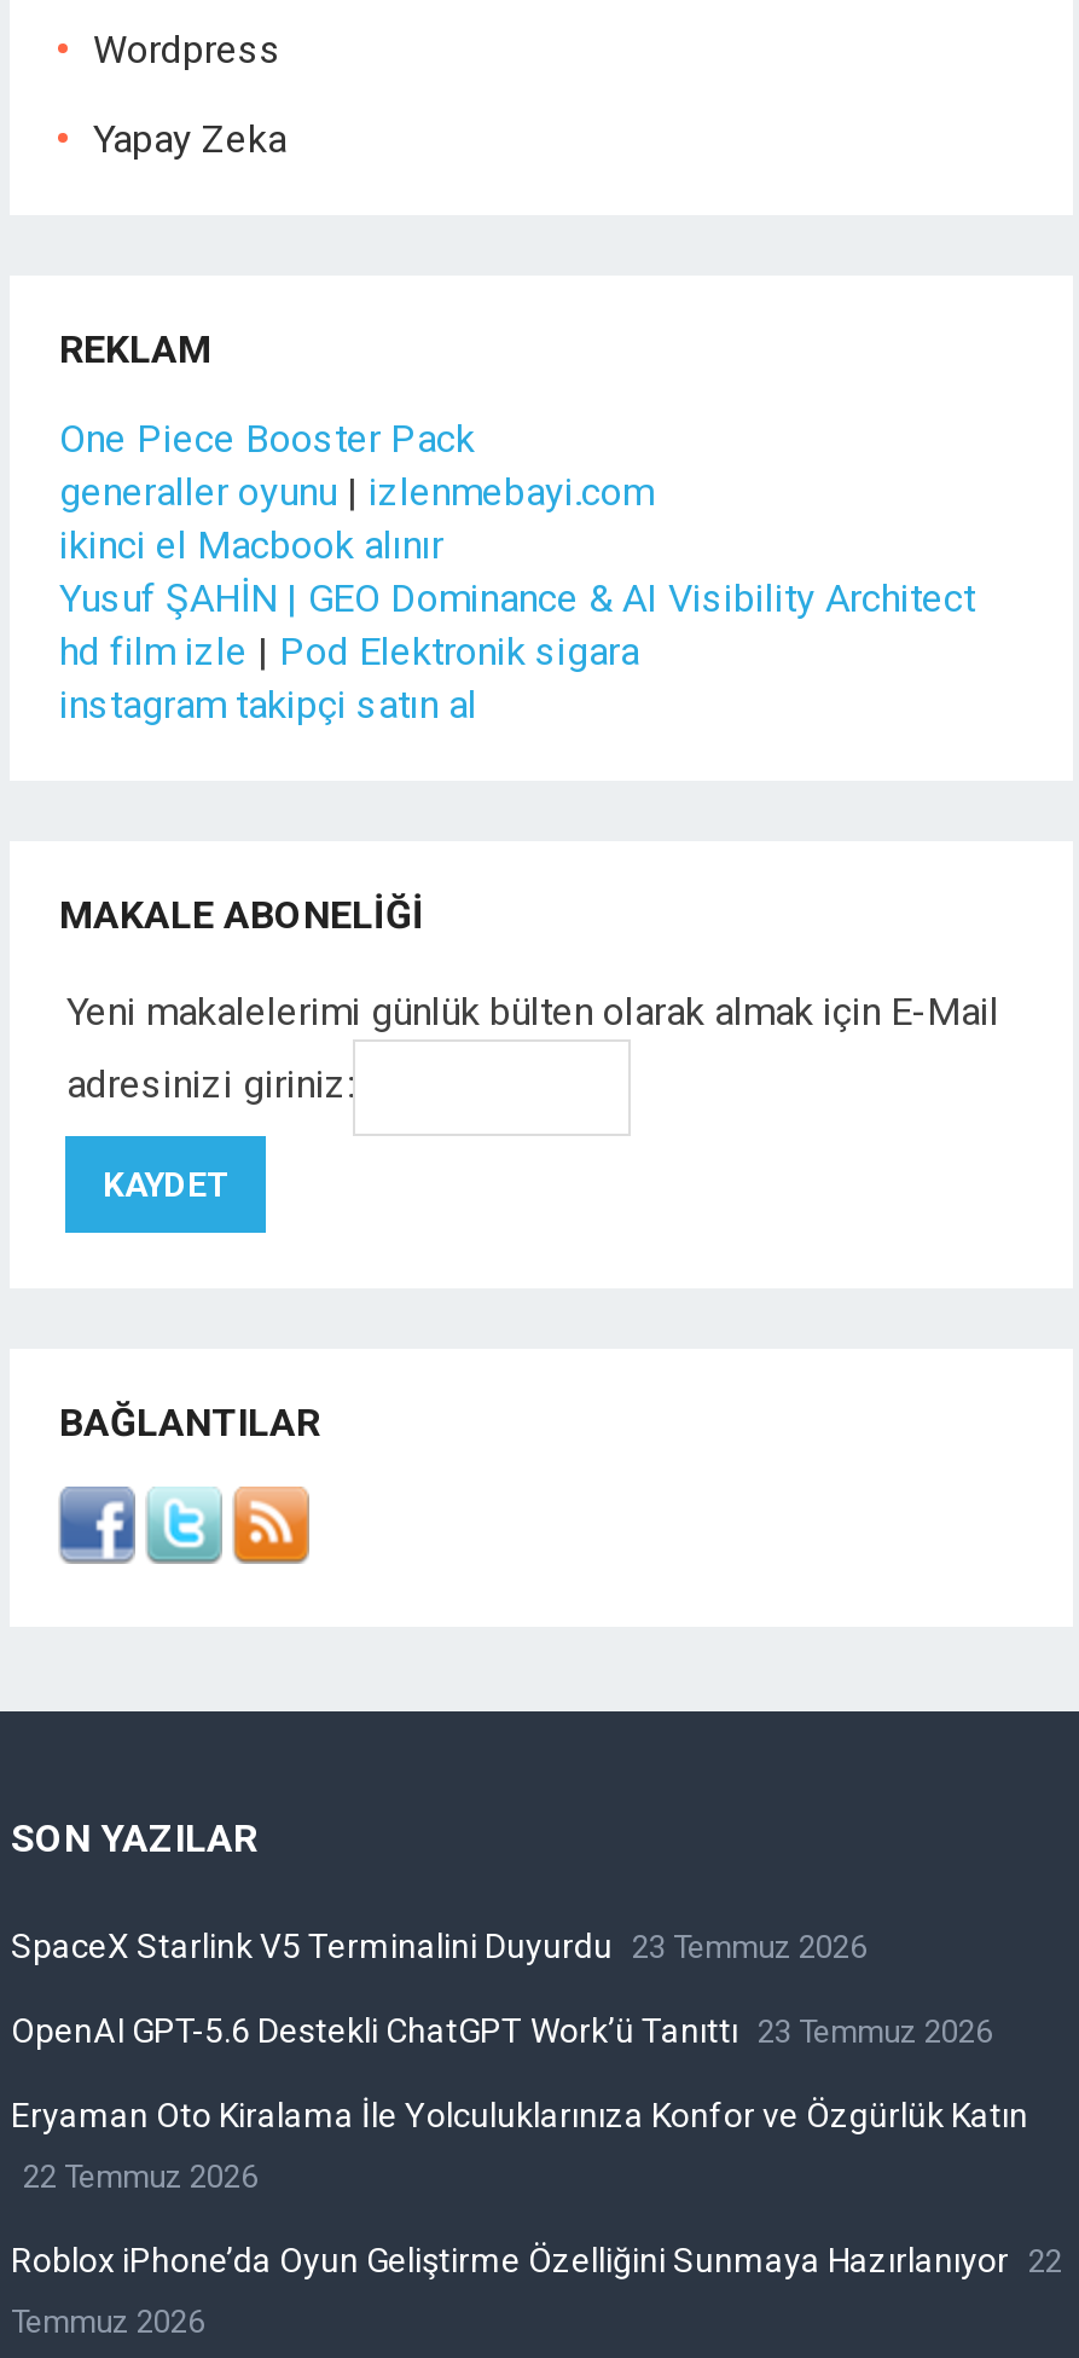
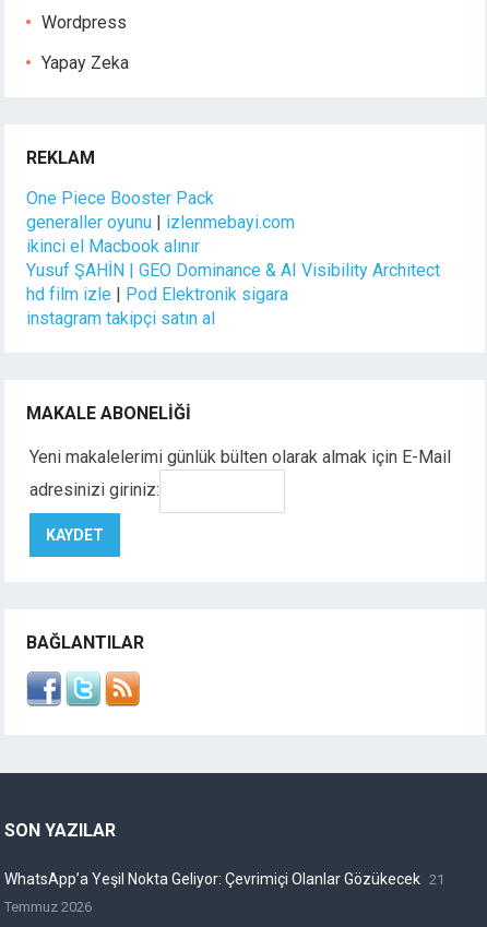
[11,1927,1062,2279] SpaceX Starlink V5 Terminalini Duyurdu 23 Temmuz 2026 | OpenAI GPT-5.6 Destekli ChatGPT Work’ü Tanıttı 23 Temmuz 2026 | Eryaman Oto Kiralama İle Yolculuklarınıza Konfor ve Özgürlük Katın | 22 Temmuz 2026 | Roblox iPhone’da Oyun Geliştirme Özelliğini Sunmaya Hazırlanıyor 22 -> [5,870,445,888] WhatsApp’a Yeşil Nokta Geliyor: Çevrimiçi Olanlar Gözükecek 21

